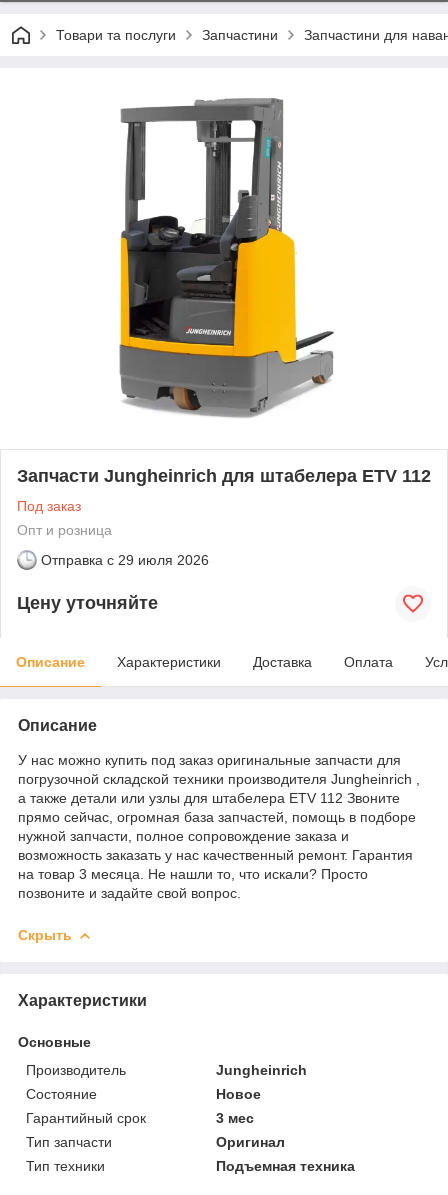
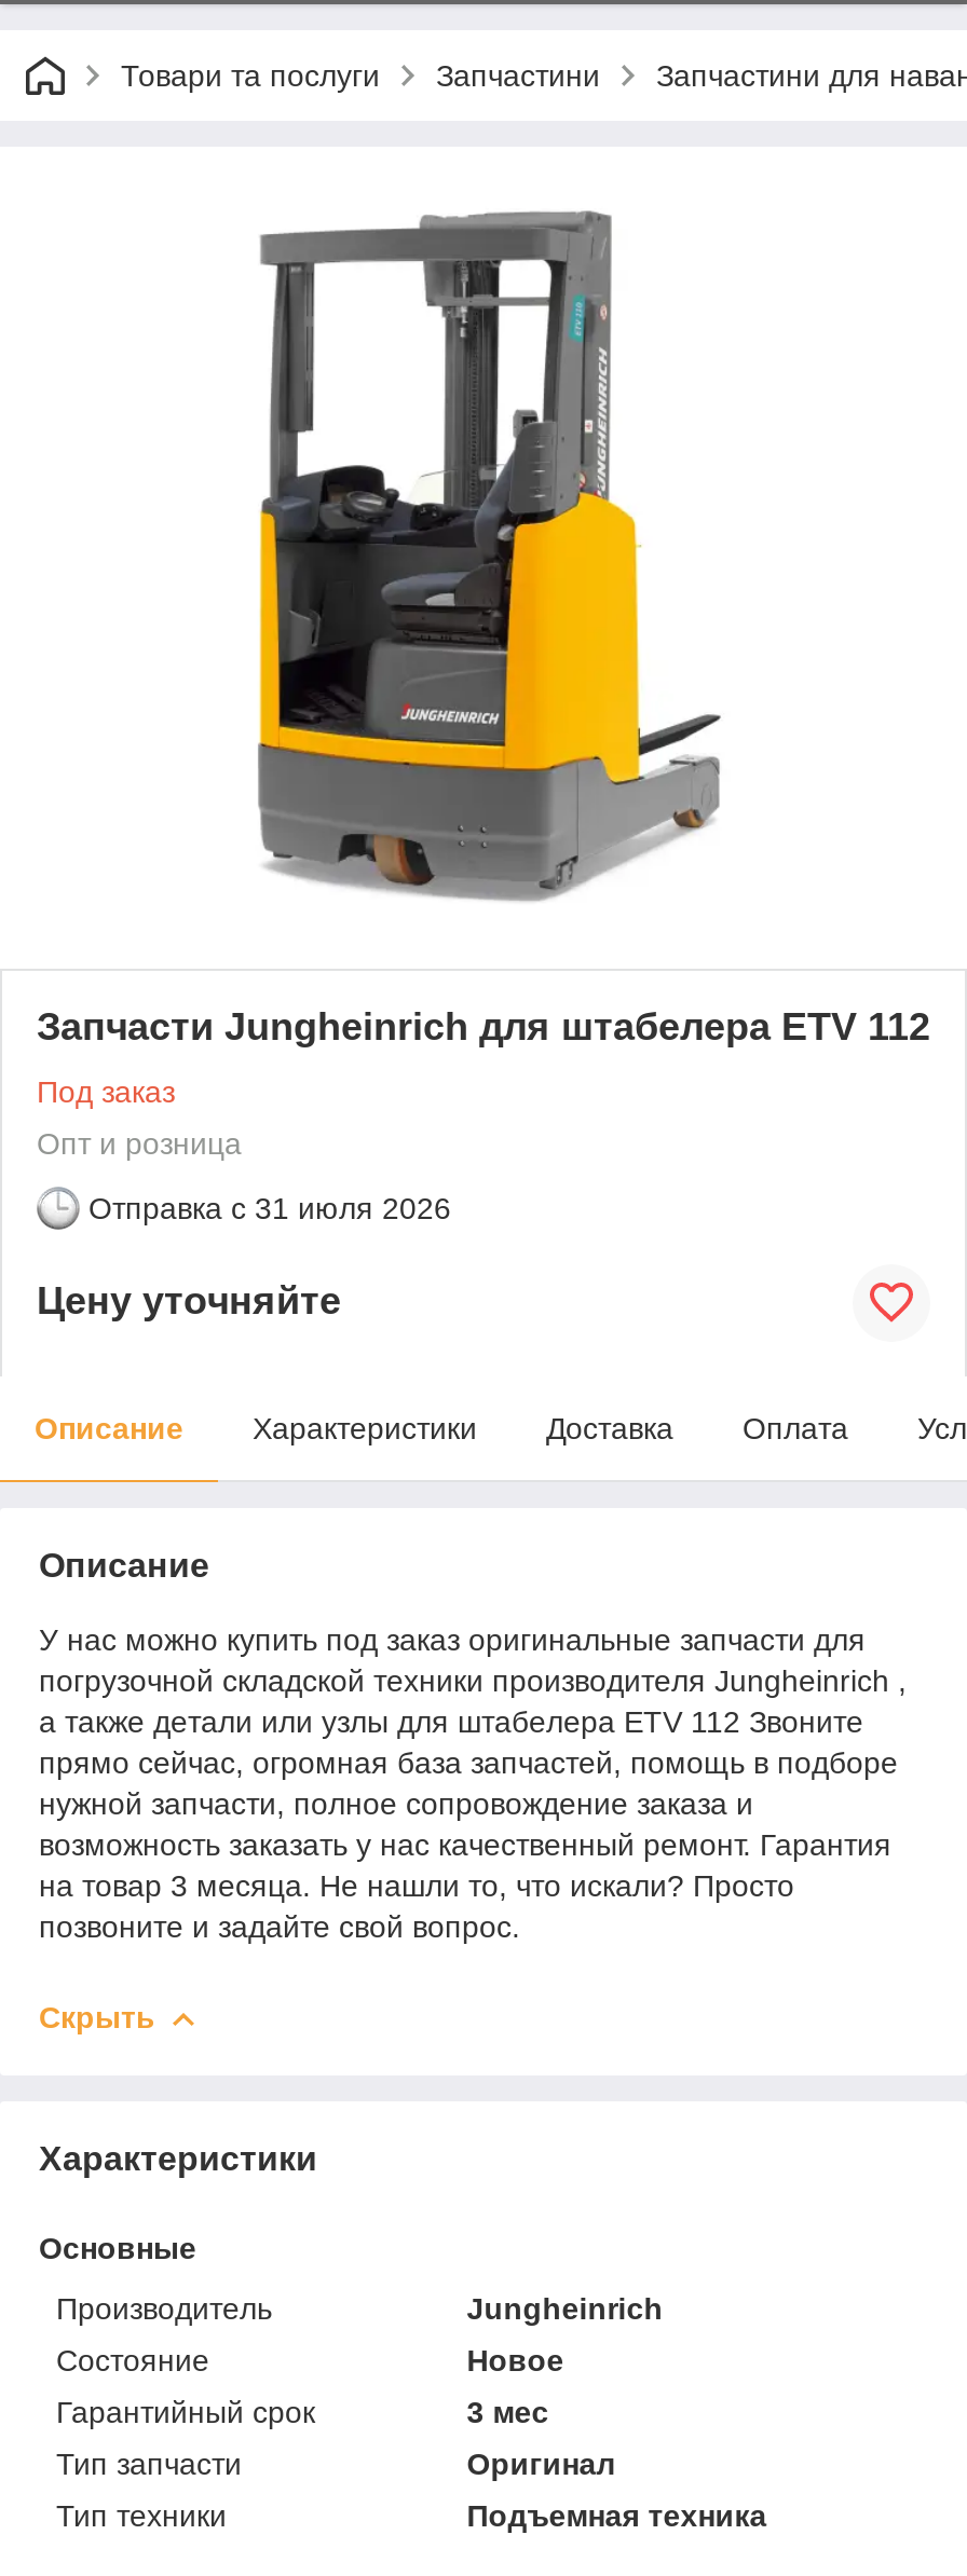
[41,552,209,568] Отправка с 29 июля 2026 -> [88,1190,451,1225] Отправка с 31 июля 2026

